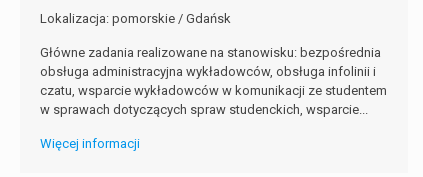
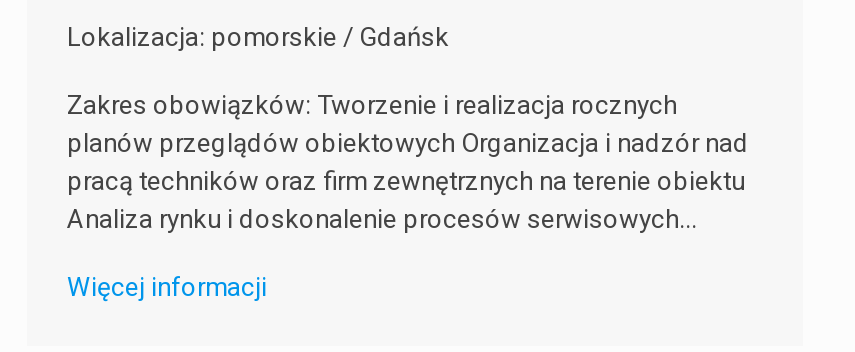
[40,45,387,117] Główne zadania realizowane na stanowisku: bezpośrednia | obsługa administracyjna wykładowców, obsługa infolinii i | czatu, wsparcie wykładowców w komunikacji ze studentem | w sprawach dotyczących spraw studenckich, wsparcie... -> [67,90,749,234] Zakres obowiązków: Tworzenie i realizacja rocznych | planów przeglądów obiektowych Organizacja i nadzór nad | pracą techników oraz firm zewnętrznych na terenie obiektu | Analiza rynku i doskonalenie procesów serwisowych...

